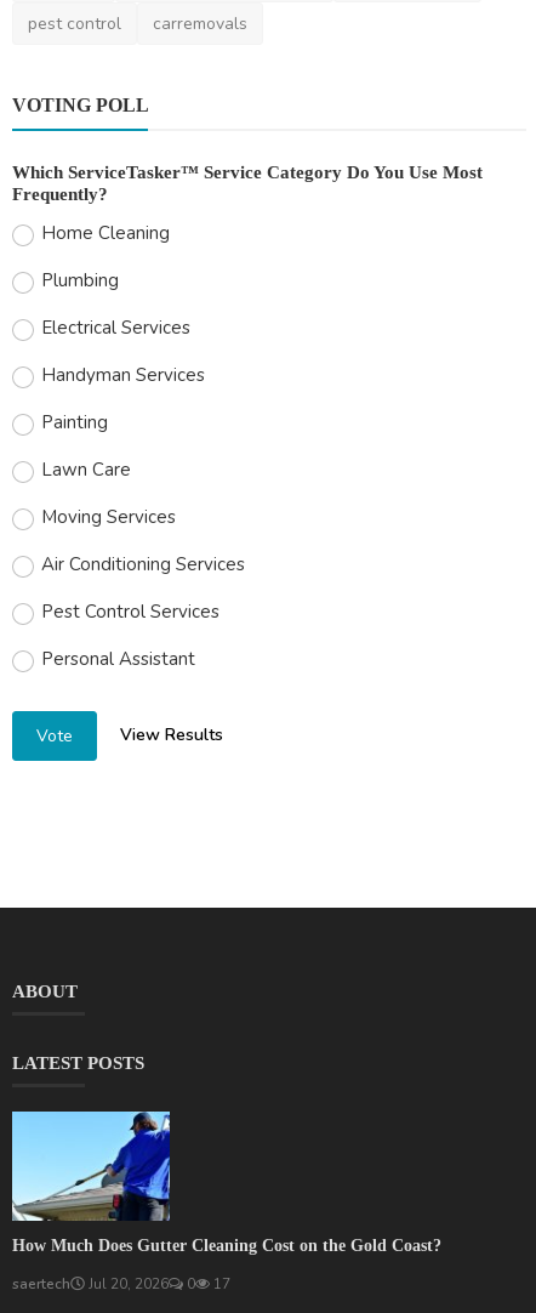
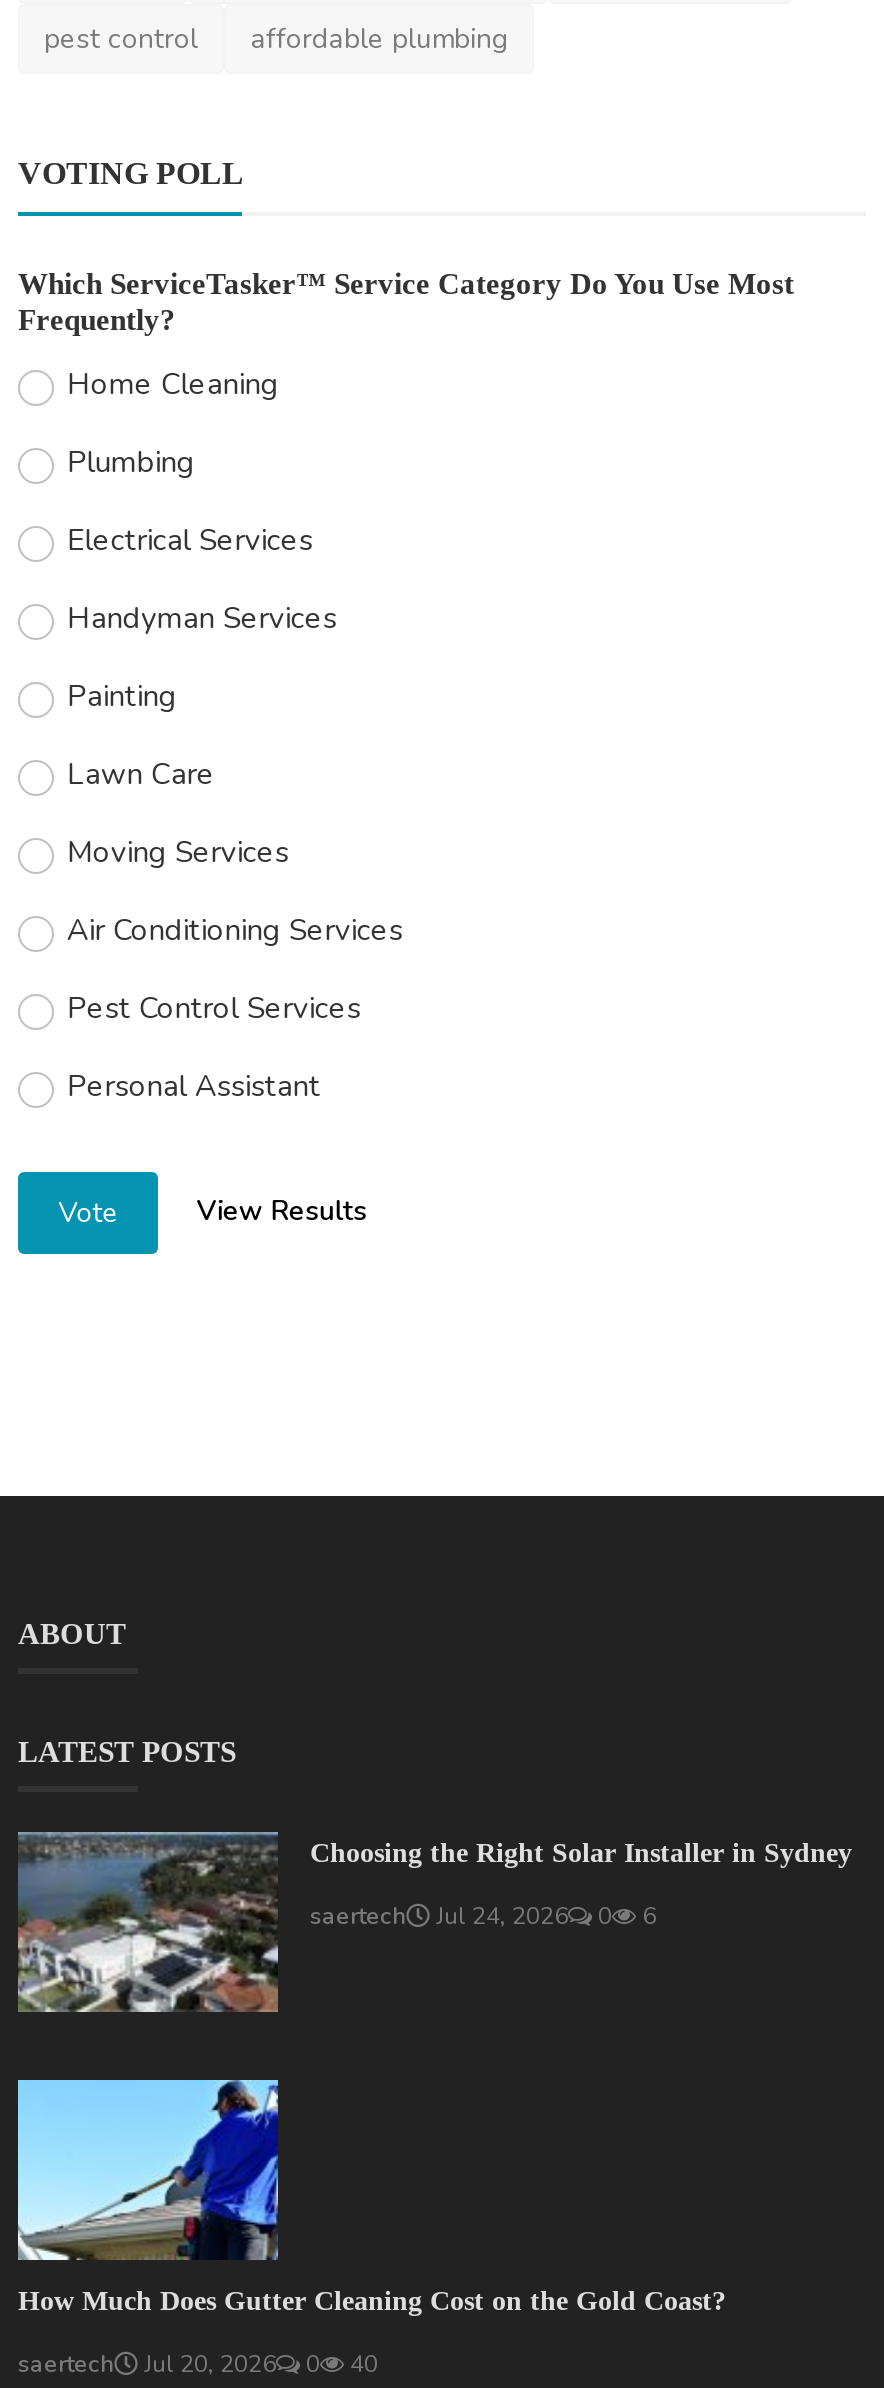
[153,12,247,36] carremovals -> [250,21,508,59] affordable plumbing
none -> [16,1832,852,2014] [image] | Choosing the Right Solar Installer in Sydney | saertech | Jul 24, 2026 | 0 | 6
[12,1274,230,1293] saertech Jul 20, 2026 0 17 -> [18,2347,378,2379] saertech Jul 20, 2026 0 40

